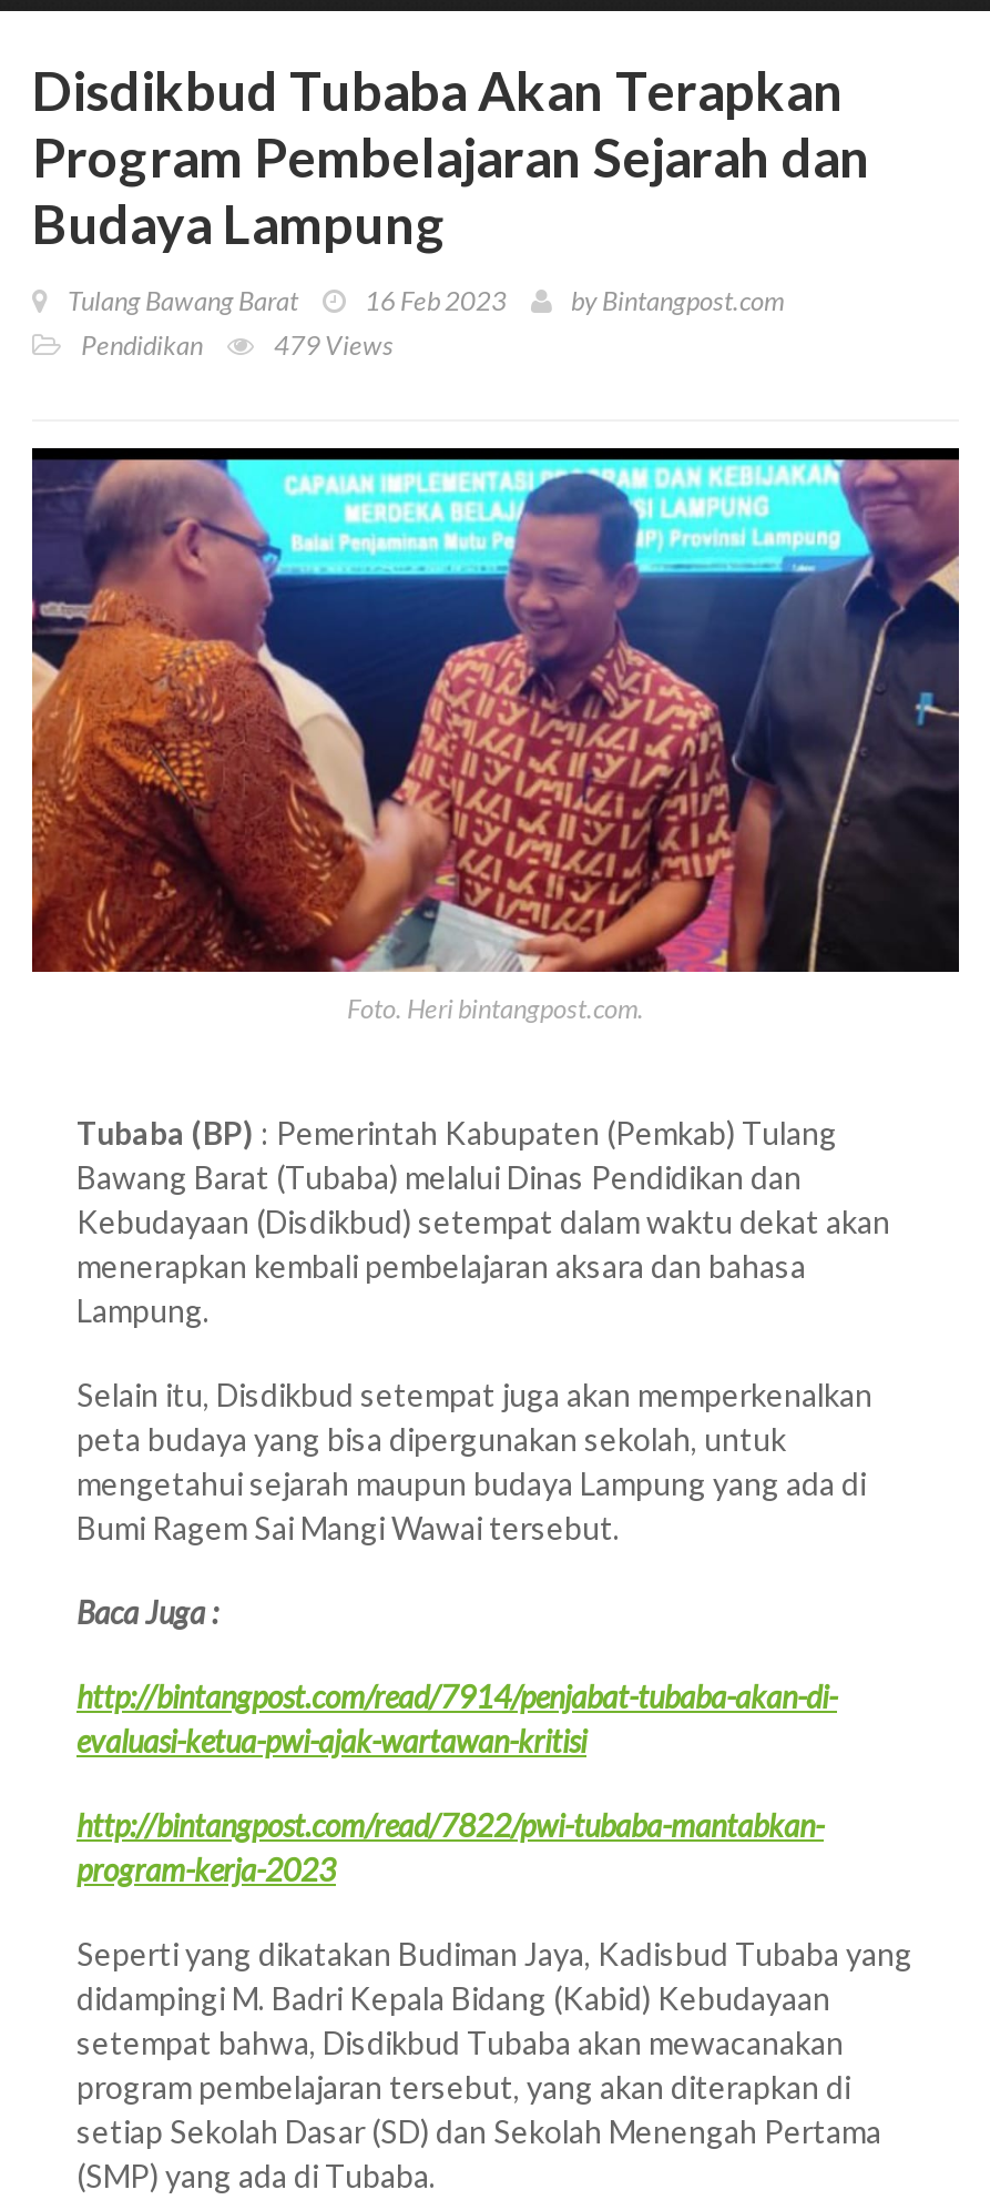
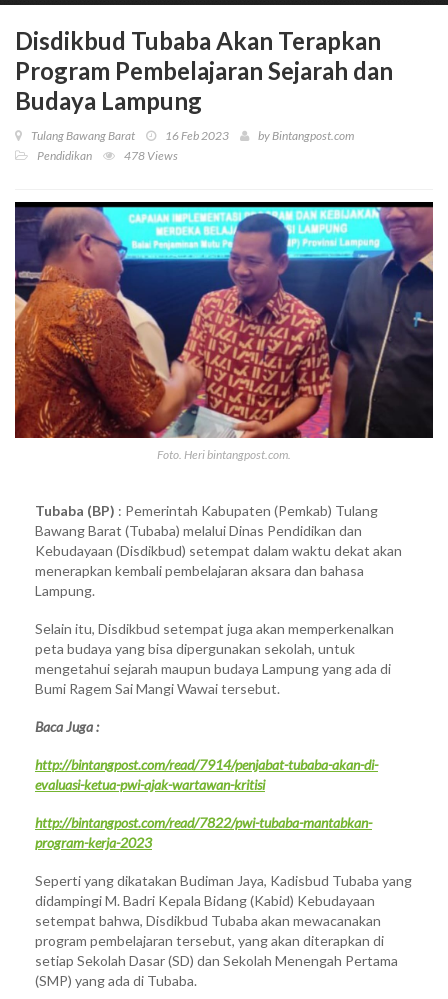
[274,328,394,361] 479 Views -> [124,148,178,163] 478 Views

